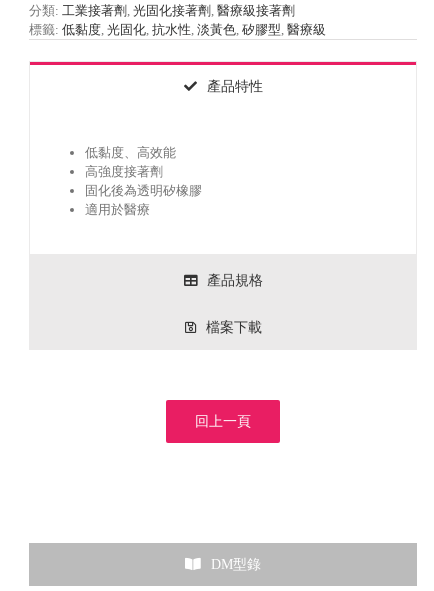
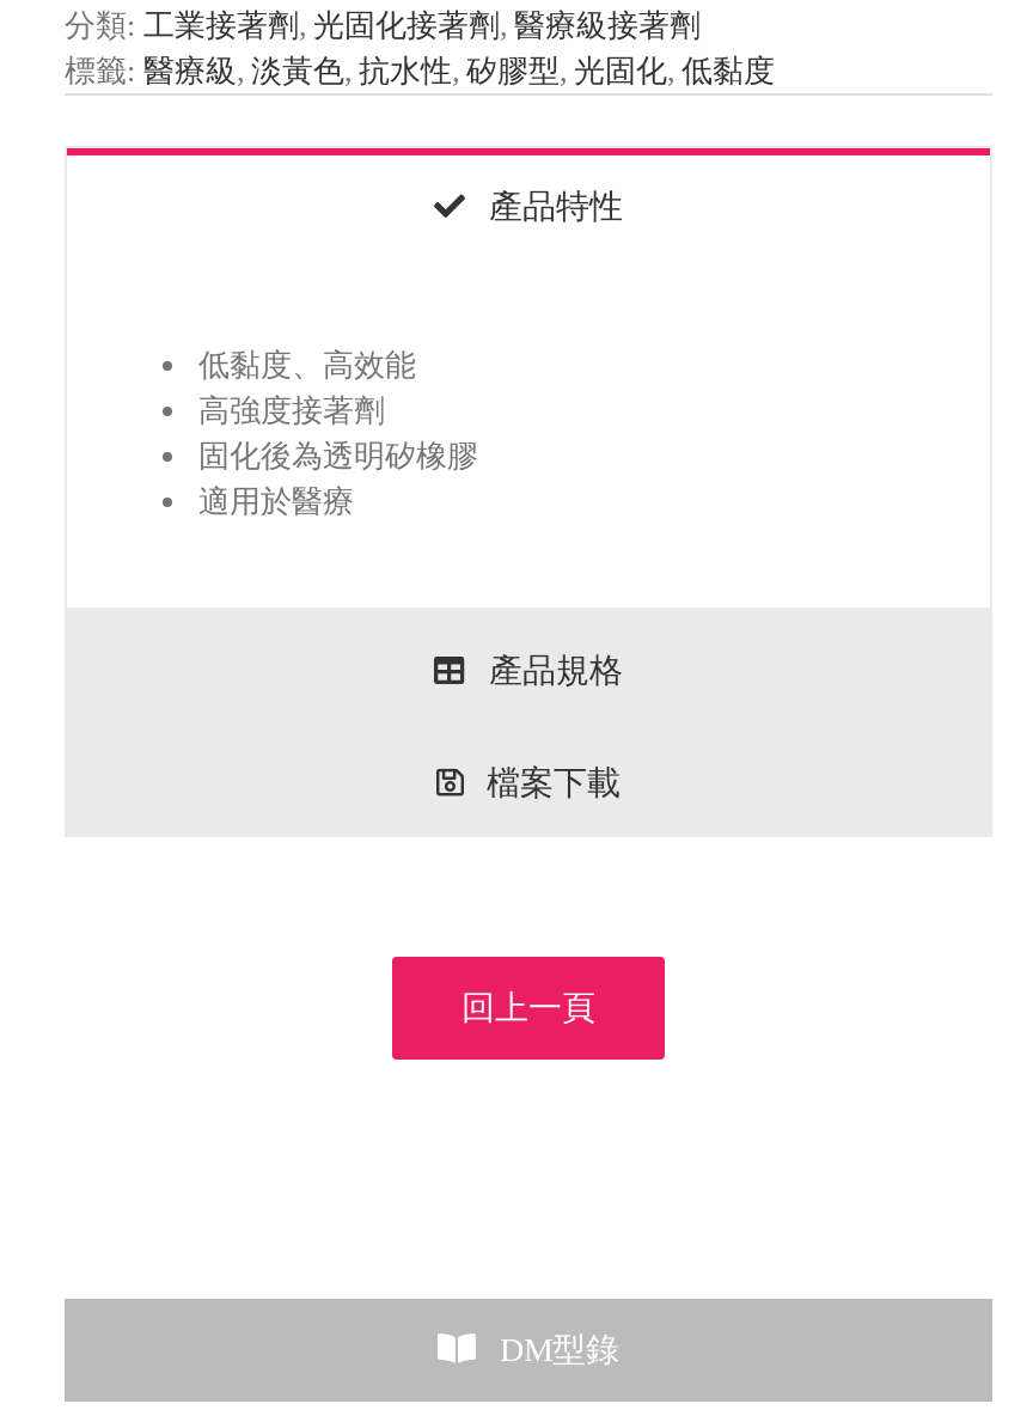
[29,22,326,37] 標籤:低黏度,光固化,抗水性,淡黃色,矽膠型,醫療級 -> [65,53,775,89] 標籤:醫療級,淡黃色,抗水性,矽膠型,光固化,低黏度

